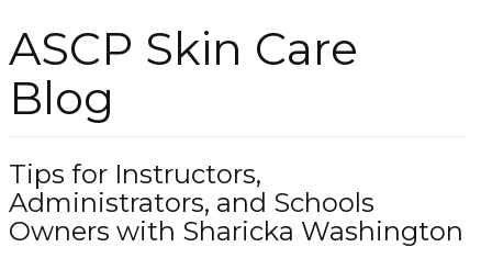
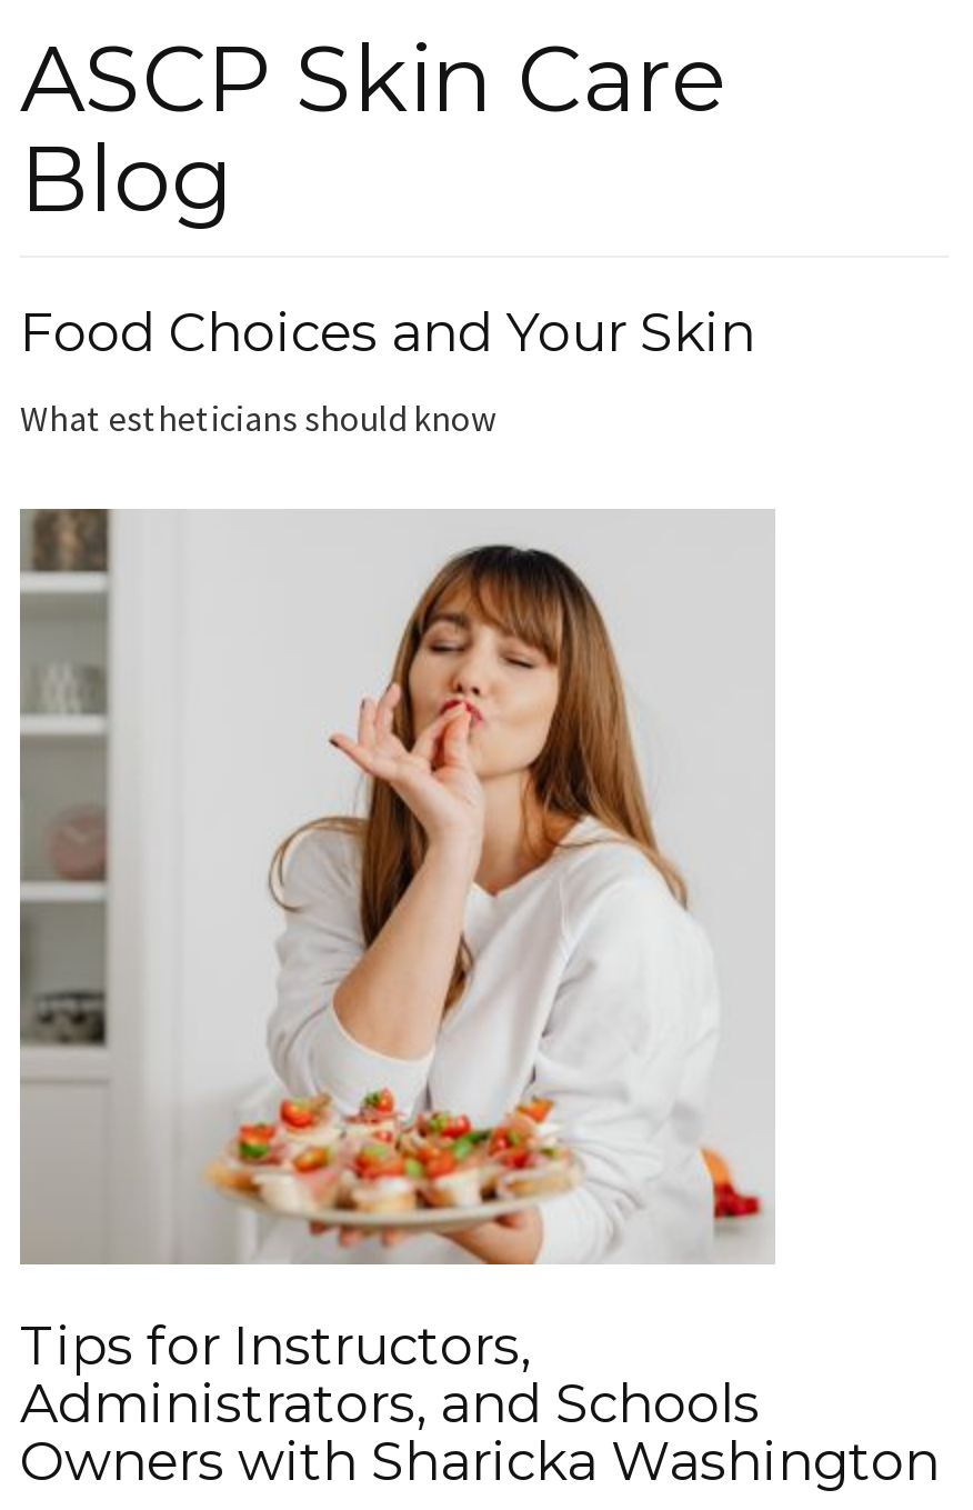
none -> [18,507,775,1267] [image]
none -> [20,300,755,440] Food Choices and Your Skin | What estheticians should know

